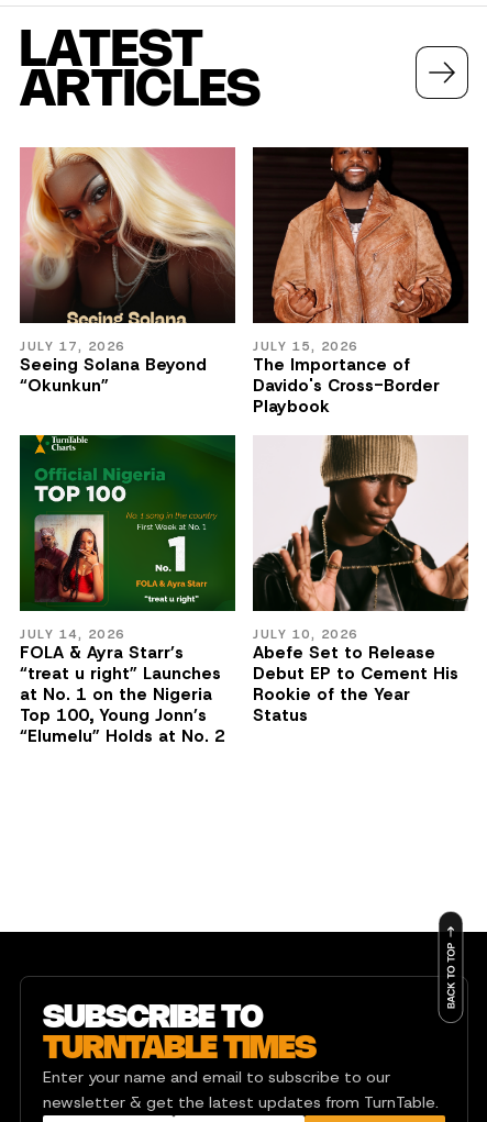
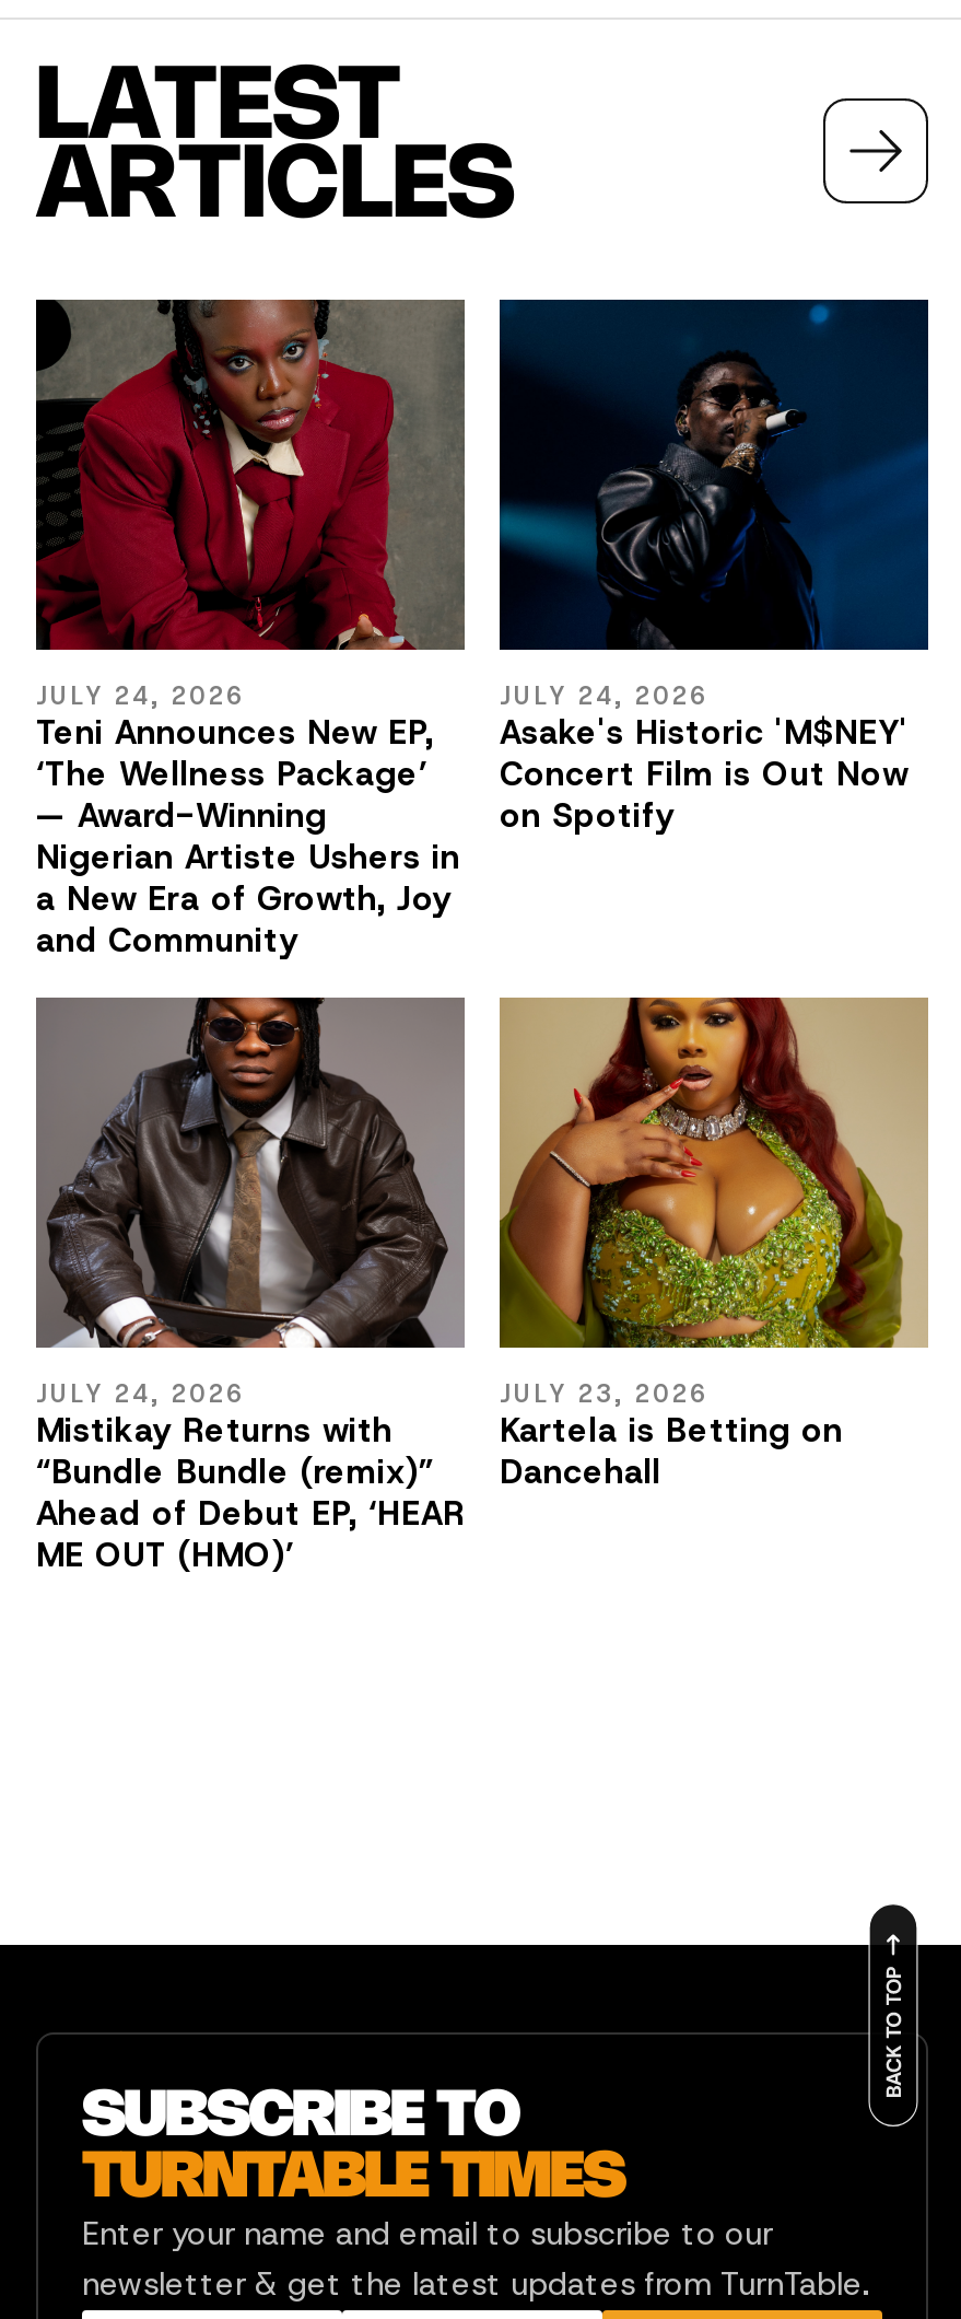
[19,146,236,396] [image] | JULY 17, 2026 | Seeing Solana Beyond | “Okunkun” -> [34,298,467,962] [image] | JULY 24, 2026 | Teni Announces New EP, | ‘The Wellness Package’ | — Award-Winning | Nigerian Artiste Ushers in | a New Era of Growth, Joy | and Community
[253,146,468,417] [image] | JULY 15, 2026 | The Importance of | Davido's Cross-Border | Playbook -> [500,298,928,837] [image] | JULY 24, 2026 | Asake's Historic 'M$NEY' | Concert Film is Out Now | on Spotify
[253,434,468,726] [image] | JULY 10, 2026 | Abefe Set to Release | Debut EP to Cement His | Rookie of the Year | Status -> [500,956,928,1493] [image] | JULY 23, 2026 | Kartela is Betting on | Dancehall
[19,467,236,747] [image] | JULY 14, 2026 | FOLA & Ayra Starr’s | “treat u right” Launches | at No. 1 on the Nigeria | Top 100, Young Jonn’s | “Elumelu” Holds at No. 2 -> [34,956,465,1576] [image] | JULY 24, 2026 | Mistikay Returns with | “Bundle Bundle (remix)” | Ahead of Debut EP, ‘HEAR | ME OUT (HMO)’

